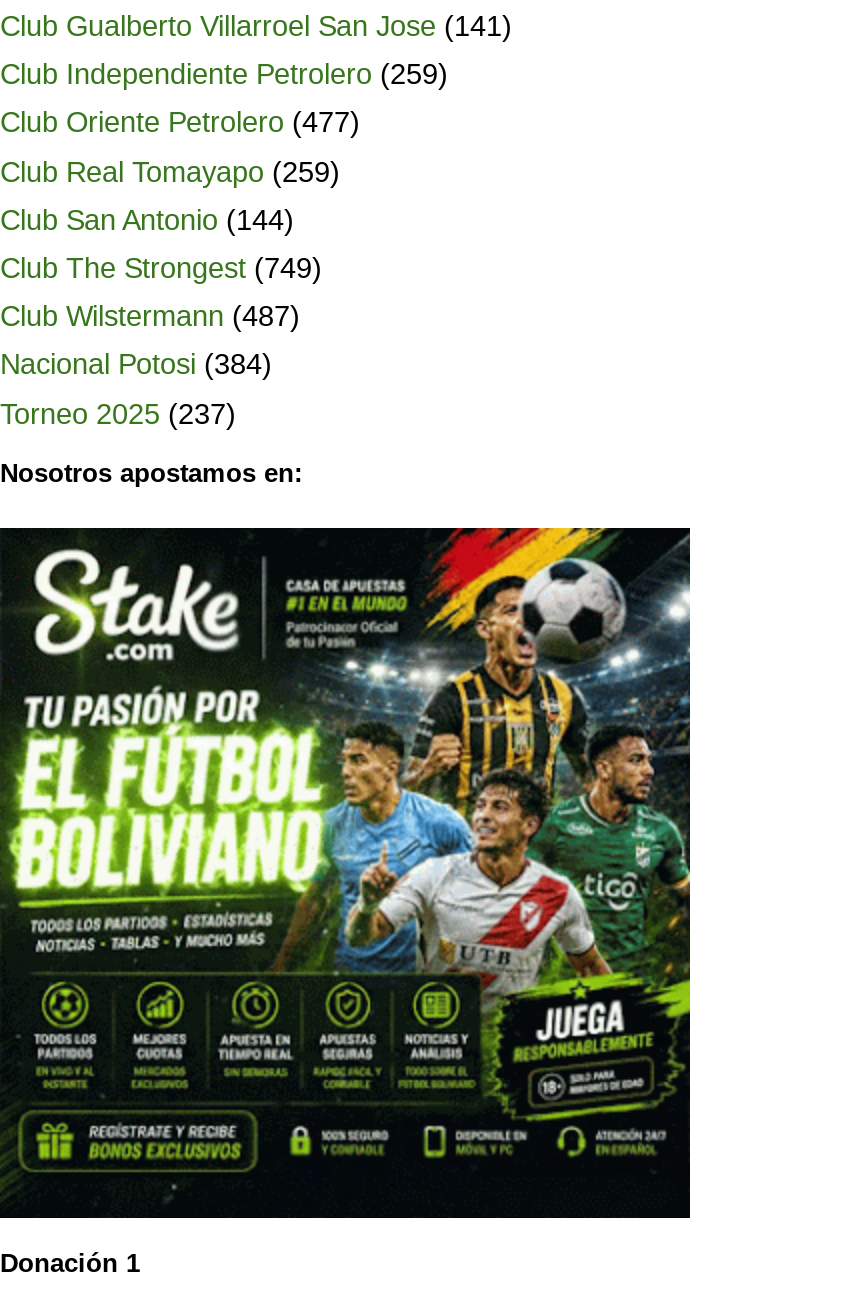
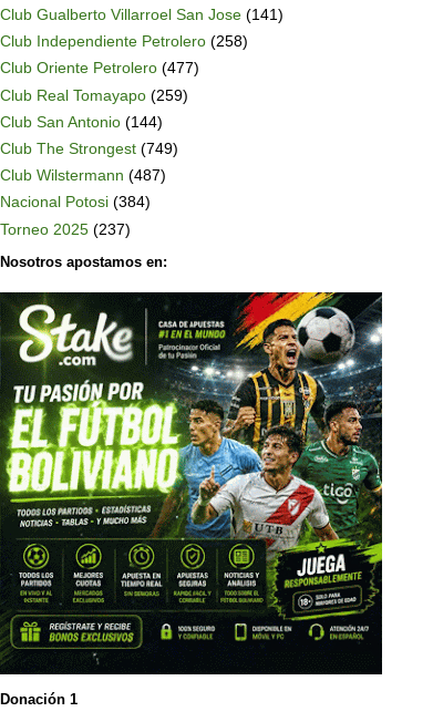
[0,59,448,91] Club Independiente Petrolero (259) -> [0,32,248,50] Club Independiente Petrolero (258)
[22,562,136,670] [image] -> [7,311,71,378] [image]
[516,554,640,664] [image] -> [286,306,355,369] [image]

